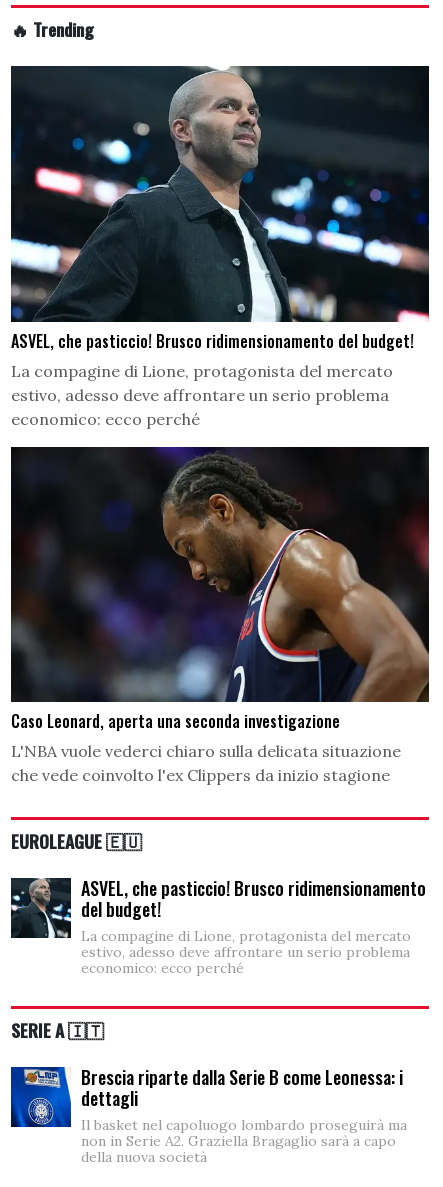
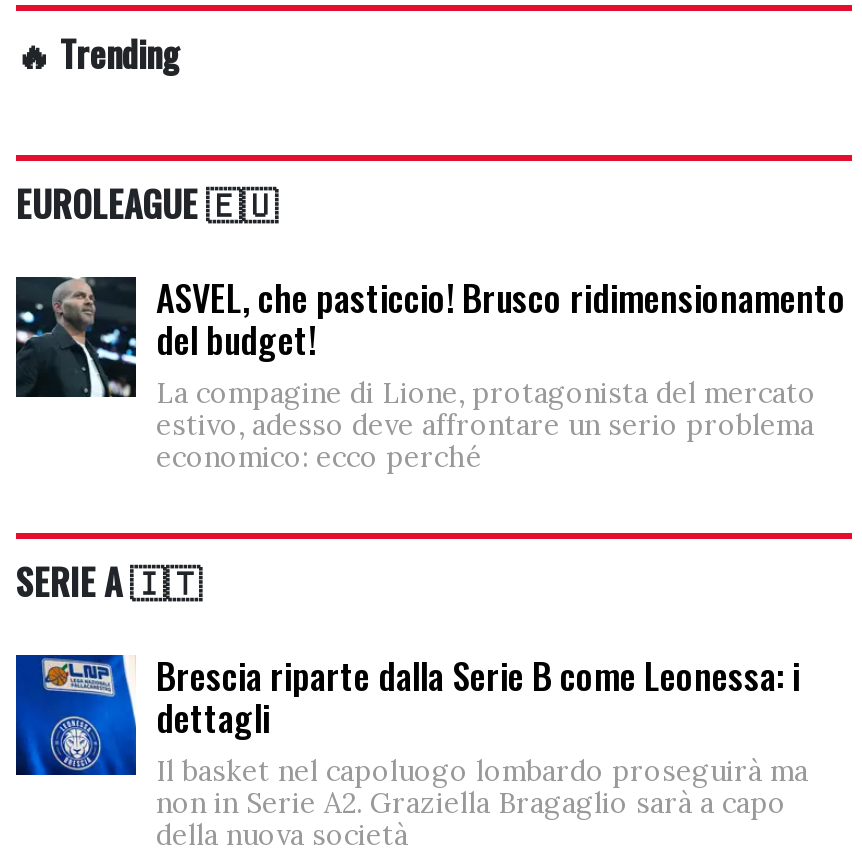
[10,65,430,429] [image] | ASVEL, che pasticcio! Brusco ridimensionamento del budget! | La compagine di Lione, protagonista del mercato | estivo, adesso deve affrontare un serio problema | economico: ecco perché -> none
[10,446,430,785] [image] | Caso Leonard, aperta una seconda investigazione | L'NBA vuole vederci chiaro sulla delicata situazione | che vede coinvolto l'ex Clippers da inizio stagione -> none

